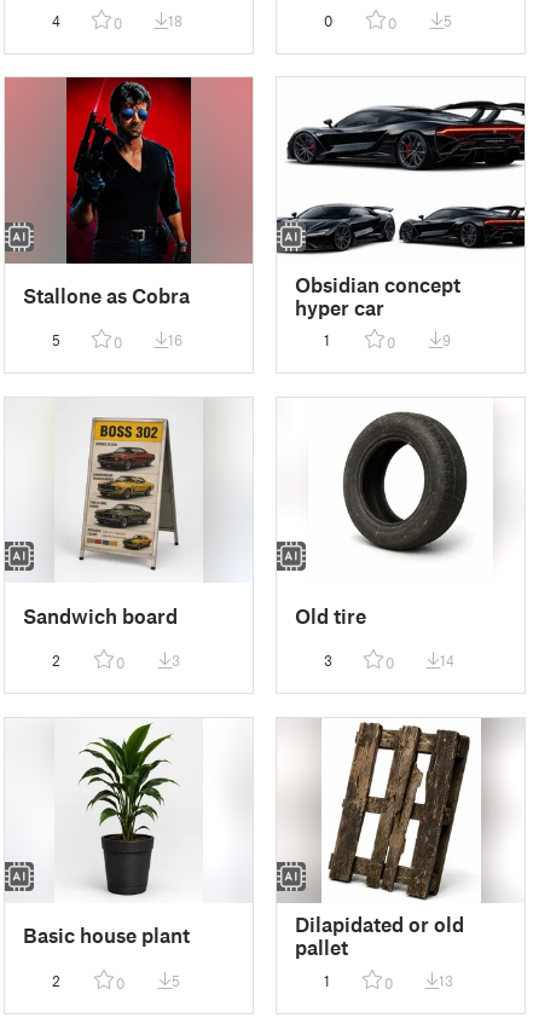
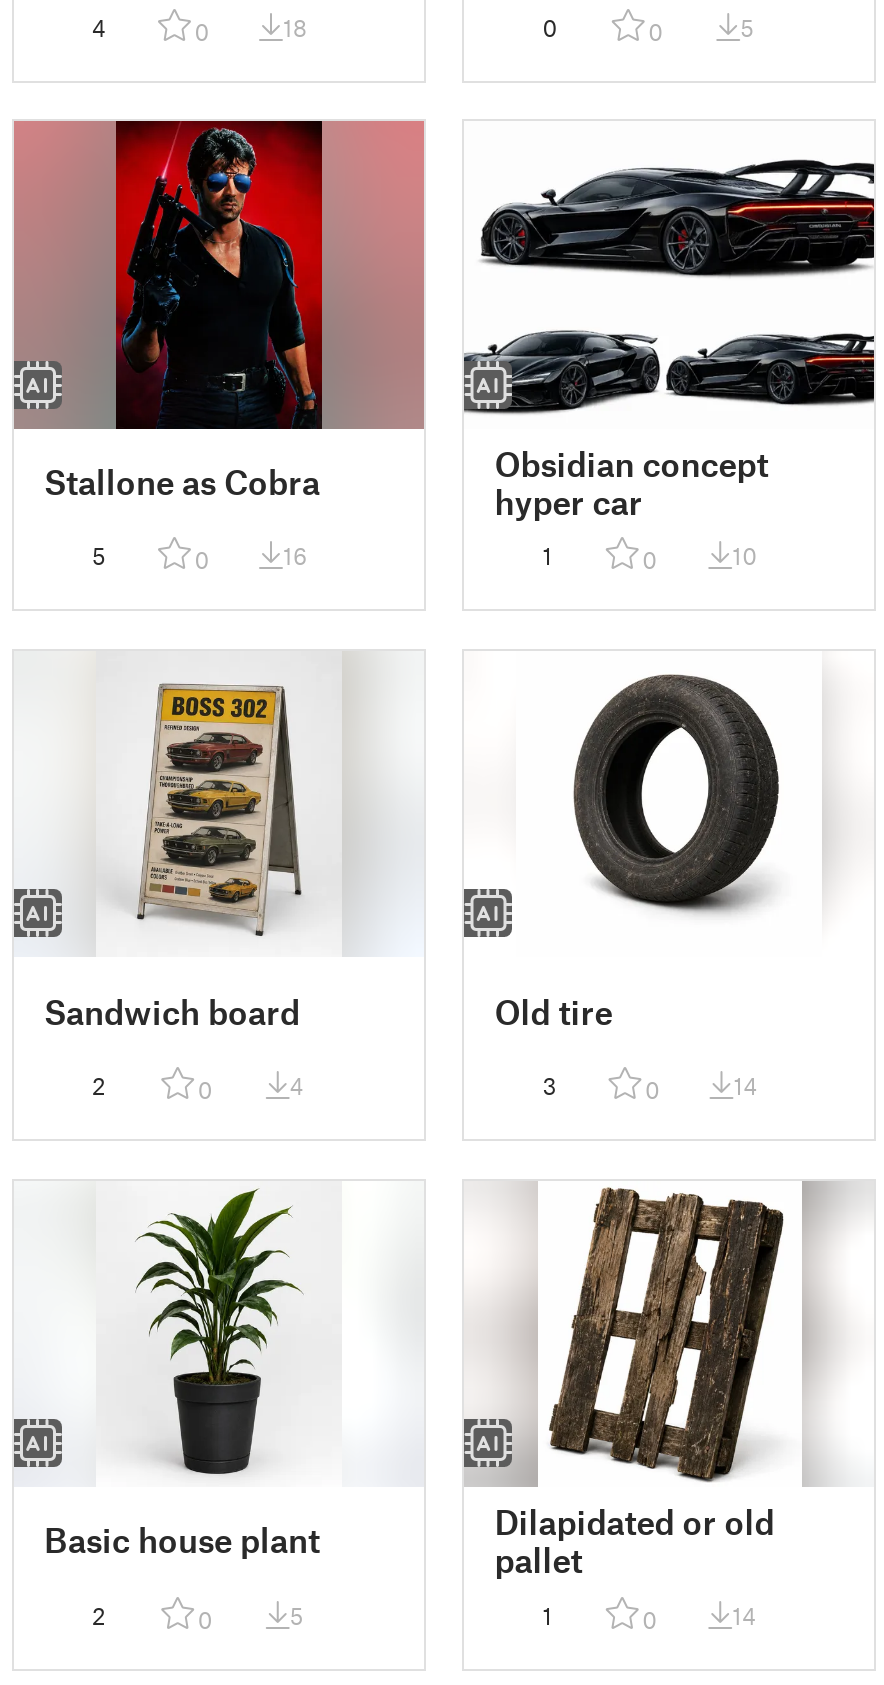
[443,332,451,349] 9 -> [732,542,756,570] 10
[171,652,180,669] 3 -> [290,1071,304,1099] 4
[439,972,453,989] 13 -> [732,1600,756,1628] 14

